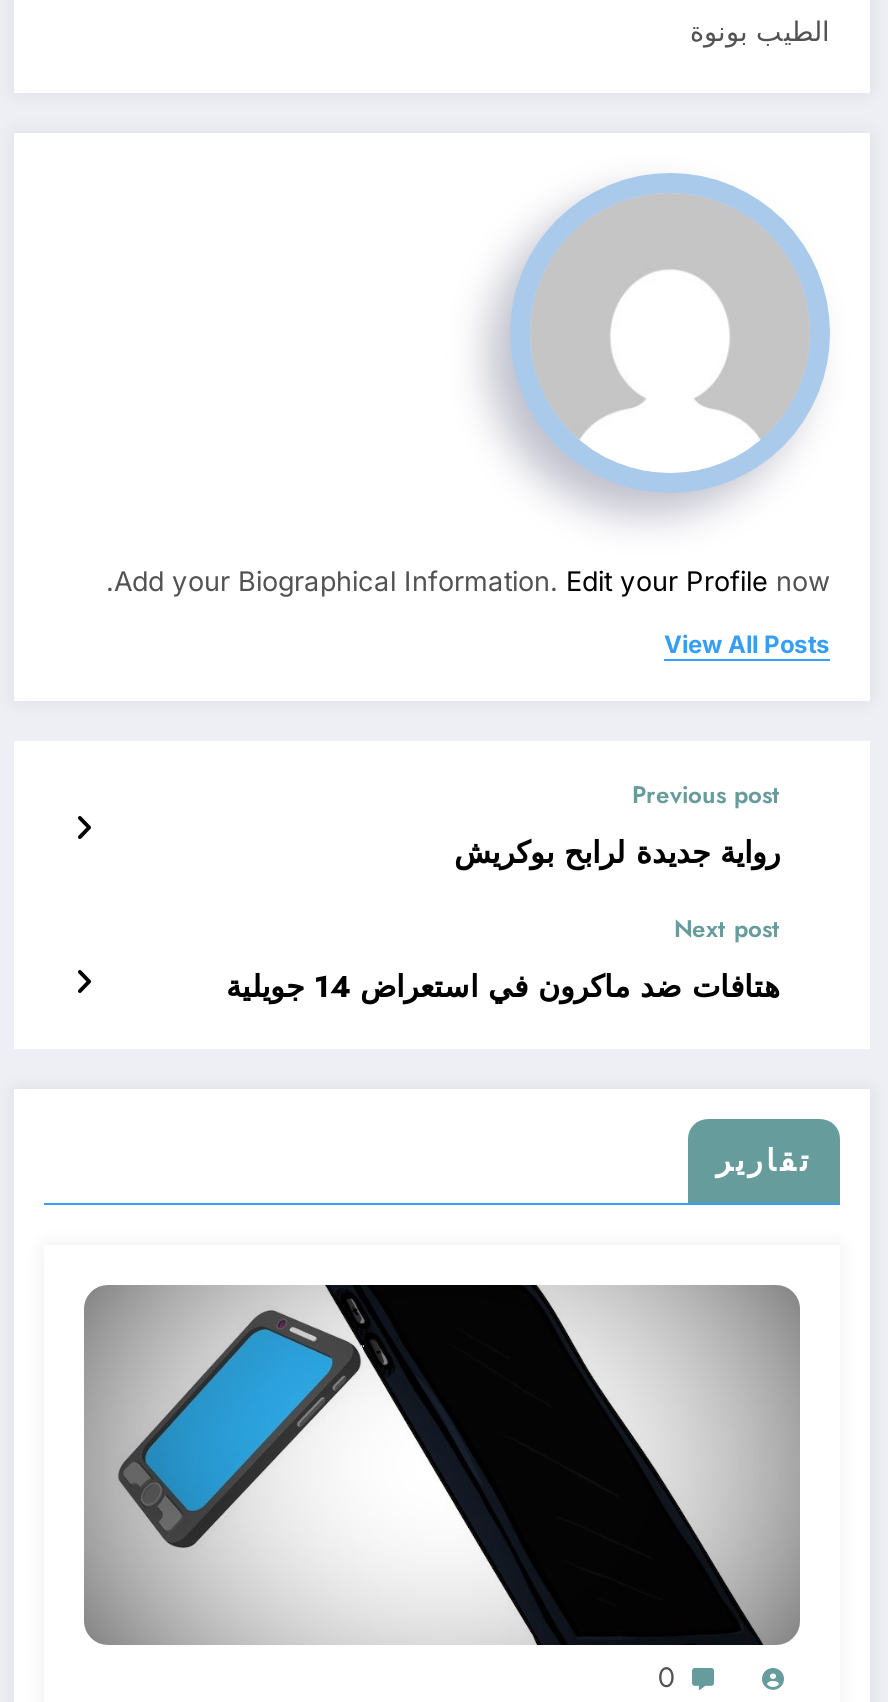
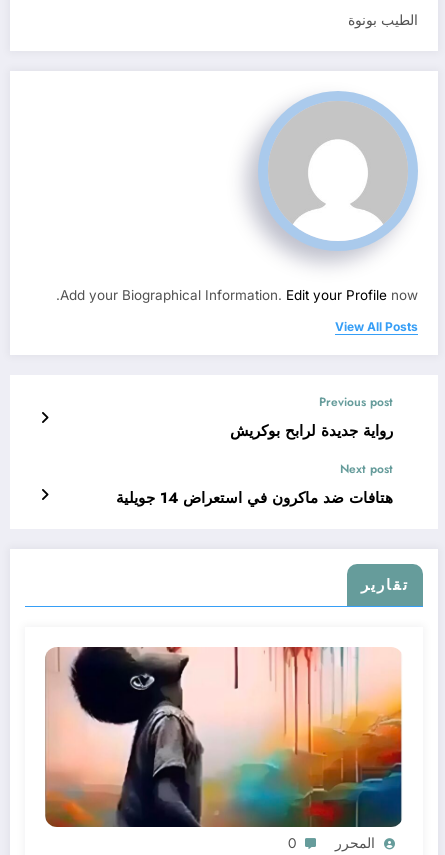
[84,1282,802,1646] [image] -> [45,646,403,828] [image]
none -> [335,832,375,852] المحرر

